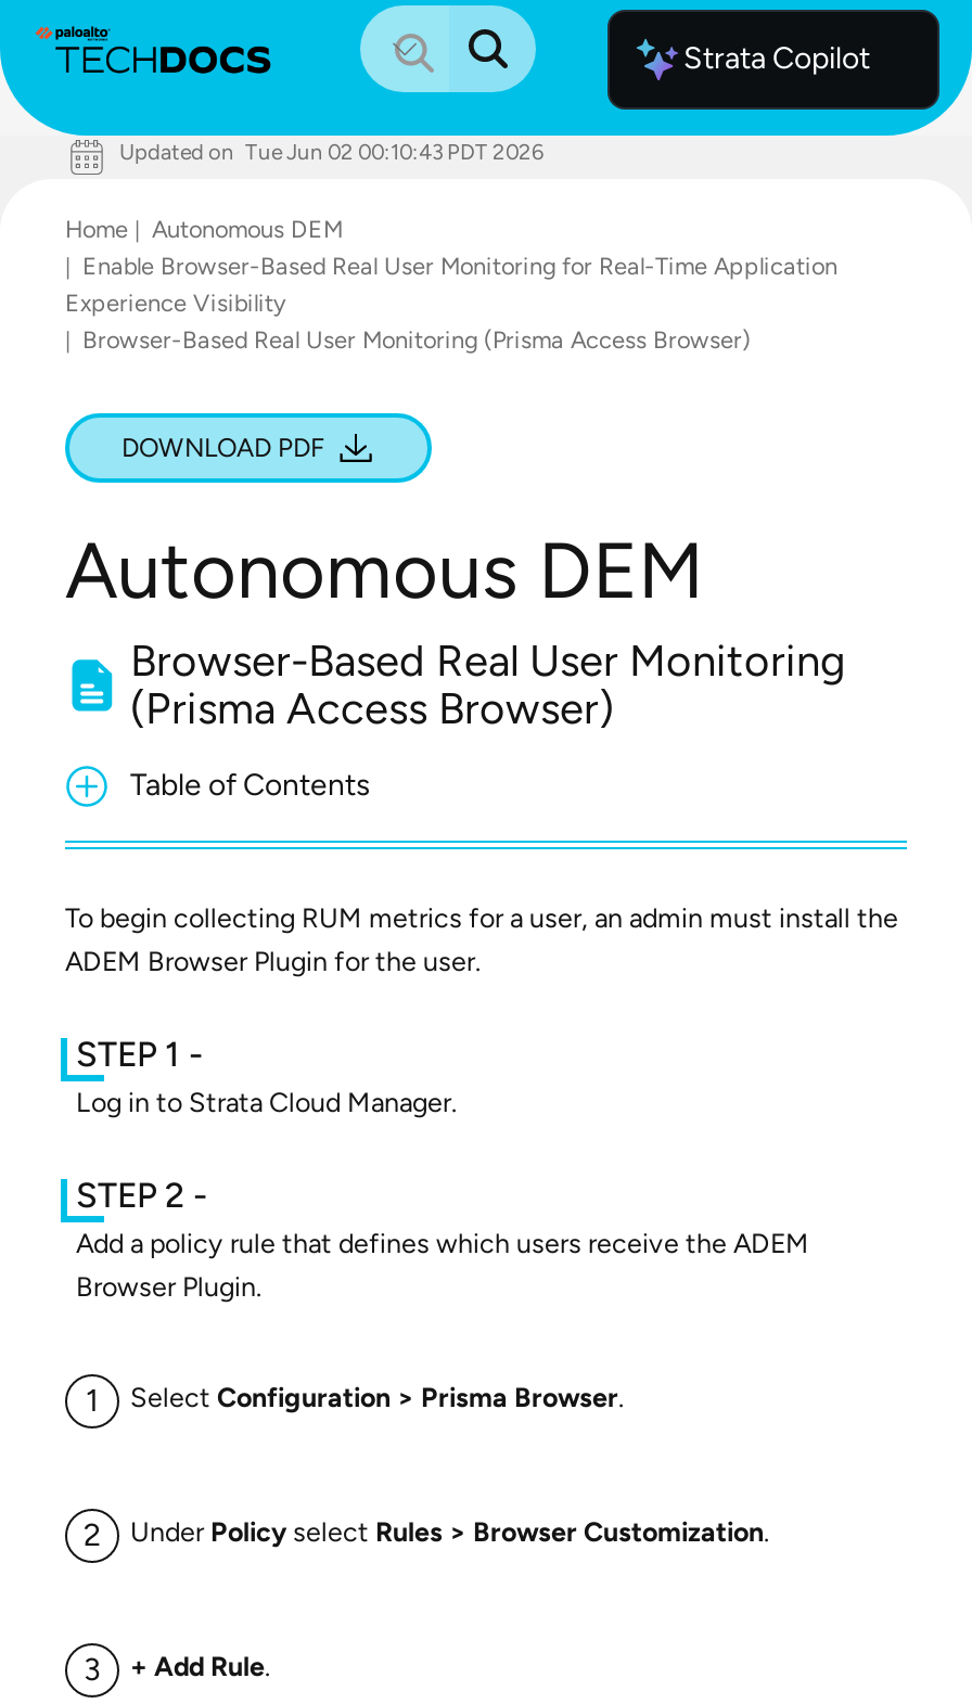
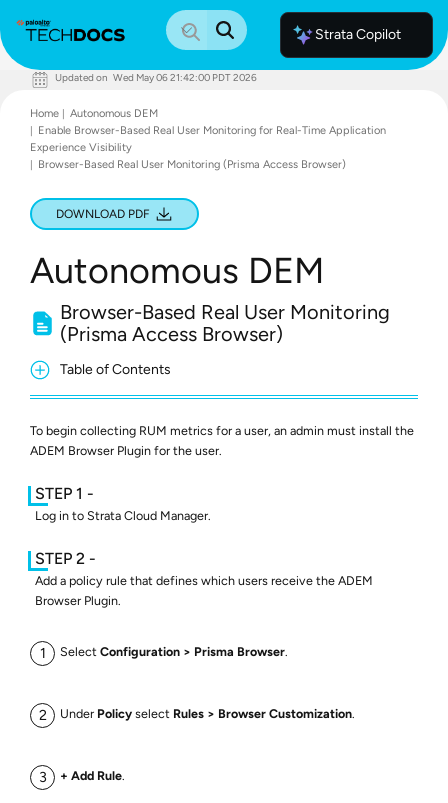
[119,137,545,165] Updated on Tue Jun 02 00:10:43 PDT 2026 -> [55,70,257,83] Updated on Wed May 06 21:42:00 PDT 2026

